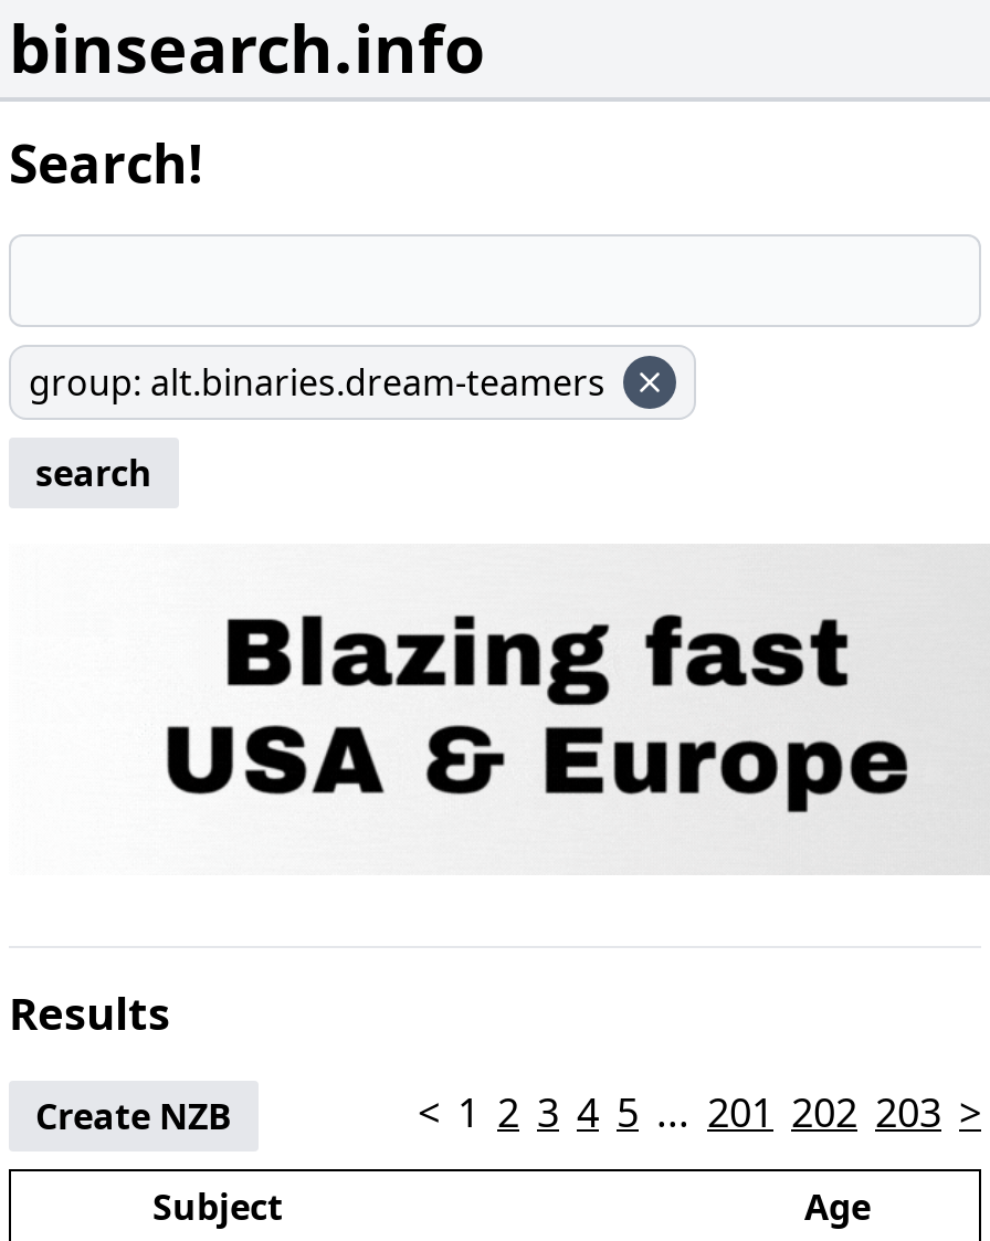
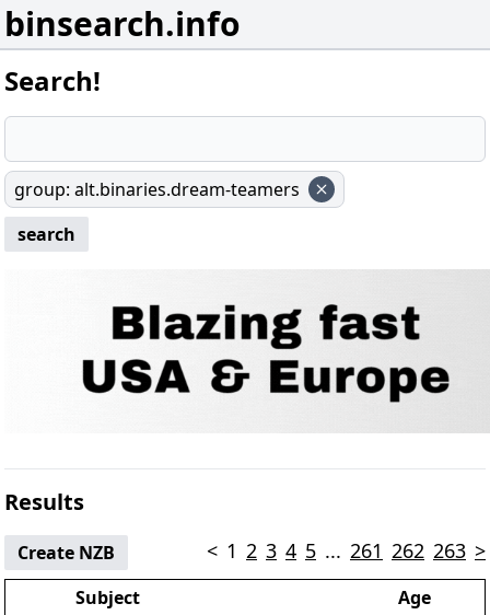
[418,1085,981,1138] < 1 2 3 4 5 ... 201 202 203 > -> [207,537,486,564] < 1 2 3 4 5 ... 261 262 263 >

